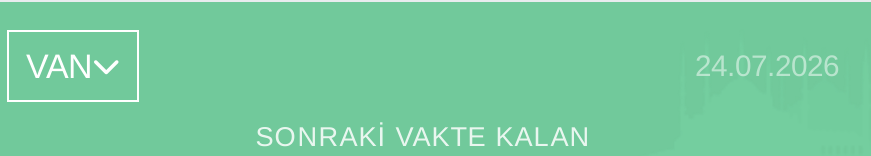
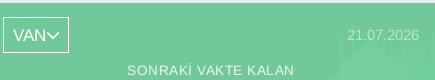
[695,50,839,82] 24.07.2026 -> [347,27,419,43] 21.07.2026

